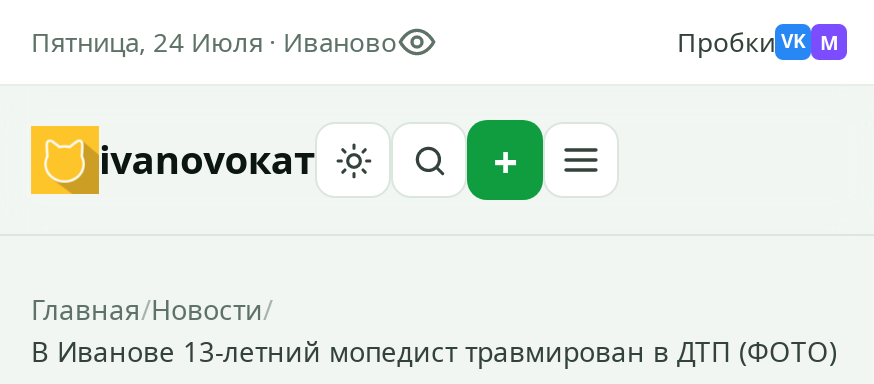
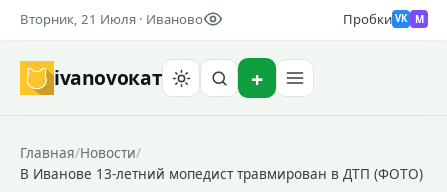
[31,24,397,60] Пятница, 24 Июля · Иваново -> [20,10,203,28] Вторник, 21 Июля · Иваново

